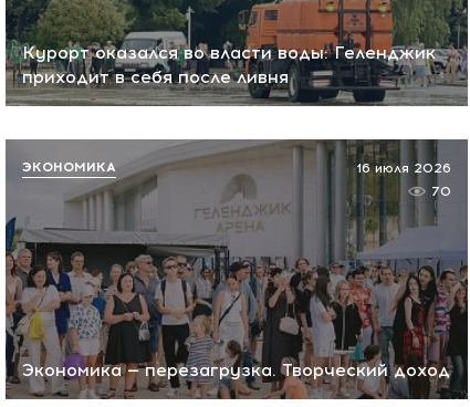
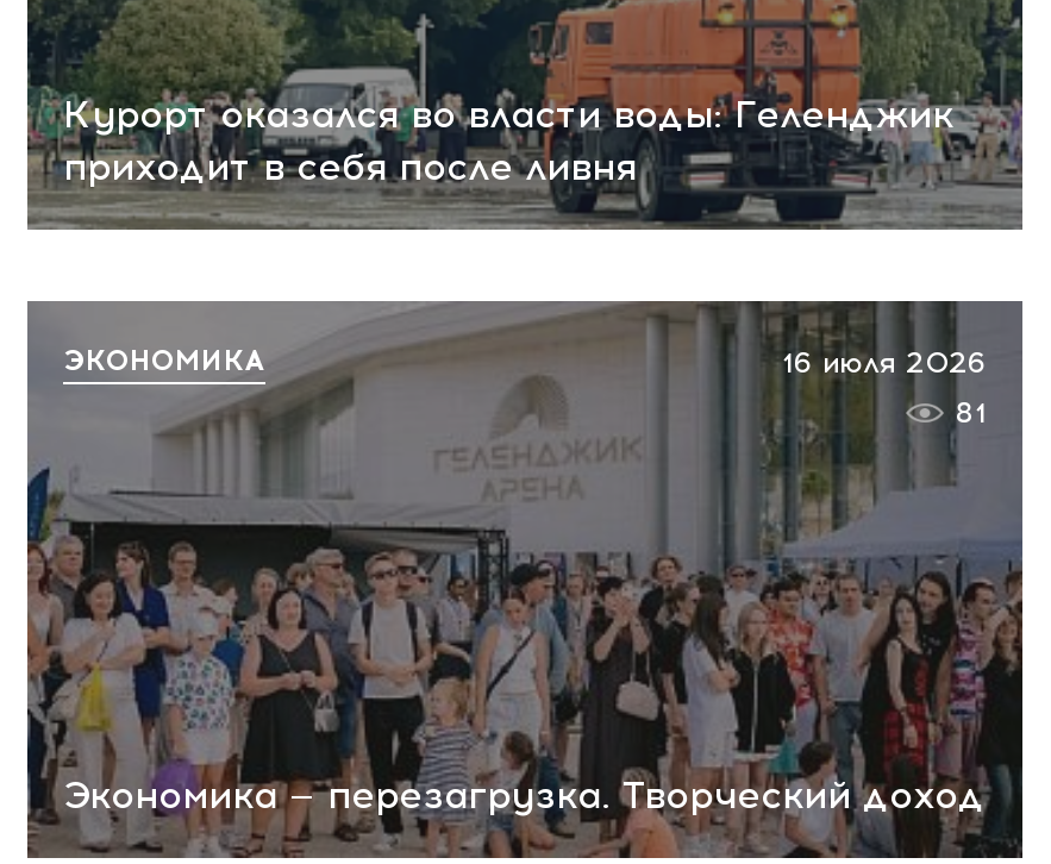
[431,184,451,199] 70 -> [956,395,987,429] 81

